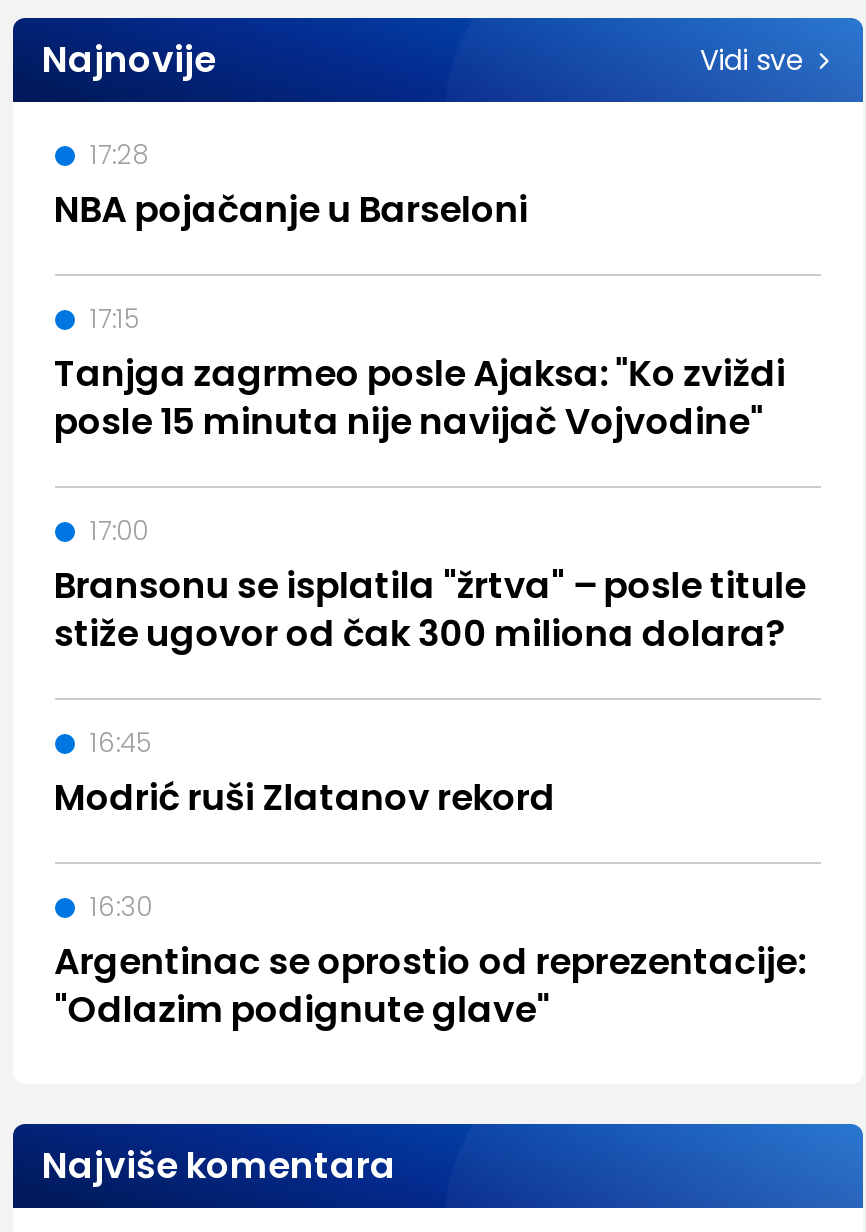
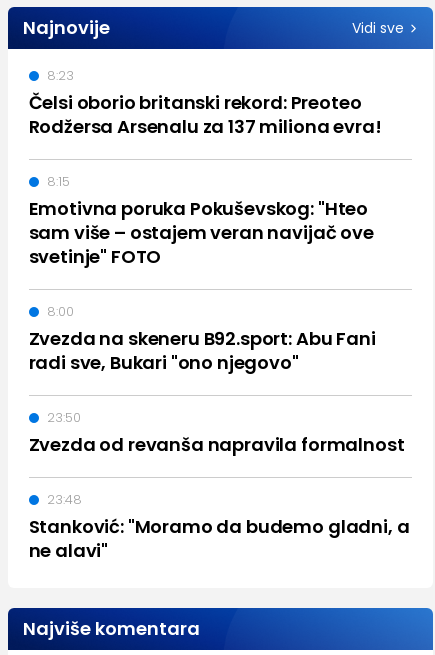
[90,136,150,174] 17:28 -> [46,66,73,85] 8:23
[54,184,528,234] NBA pojačanje u Barseloni -> [28,90,381,139] Čelsi oborio britanski rekord: Preoteo | Rodžersa Arsenalu za 137 miliona evra!
[90,300,140,338] 17:15 -> [46,172,69,191] 8:15
[54,348,786,446] Tanjga zagrmeo posle Ajaksa: "Ko zviždi | posle 15 minuta nije navijač Vojvodine" -> [28,196,374,269] Emotivna poruka Pokuševskog: "Hteo | sam više – ostajem veran navijač ove | svetinje" FOTO
[90,512,148,550] 17:00 -> [46,302,73,321] 8:00
[54,560,806,658] Bransonu se isplatila "žrtva" – posle titule | stiže ugovor od čak 300 miliona dolara? -> [28,326,376,375] Zvezda na skeneru B92.sport: Abu Fani | radi sve, Bukari "ono njegovo"
[90,724,152,762] 16:45 -> [46,408,80,427] 23:50
[54,772,555,822] Modrić ruši Zlatanov rekord -> [28,432,404,457] Zvezda od revanša napravila formalnost
[90,888,152,926] 16:30 -> [46,490,81,509] 23:48
[54,936,805,1034] Argentinac se oprostio od reprezentacije: | "Odlazim podignute glave" -> [28,514,409,563] Stanković: "Moramo da budemo gladni, a | ne alavi"

